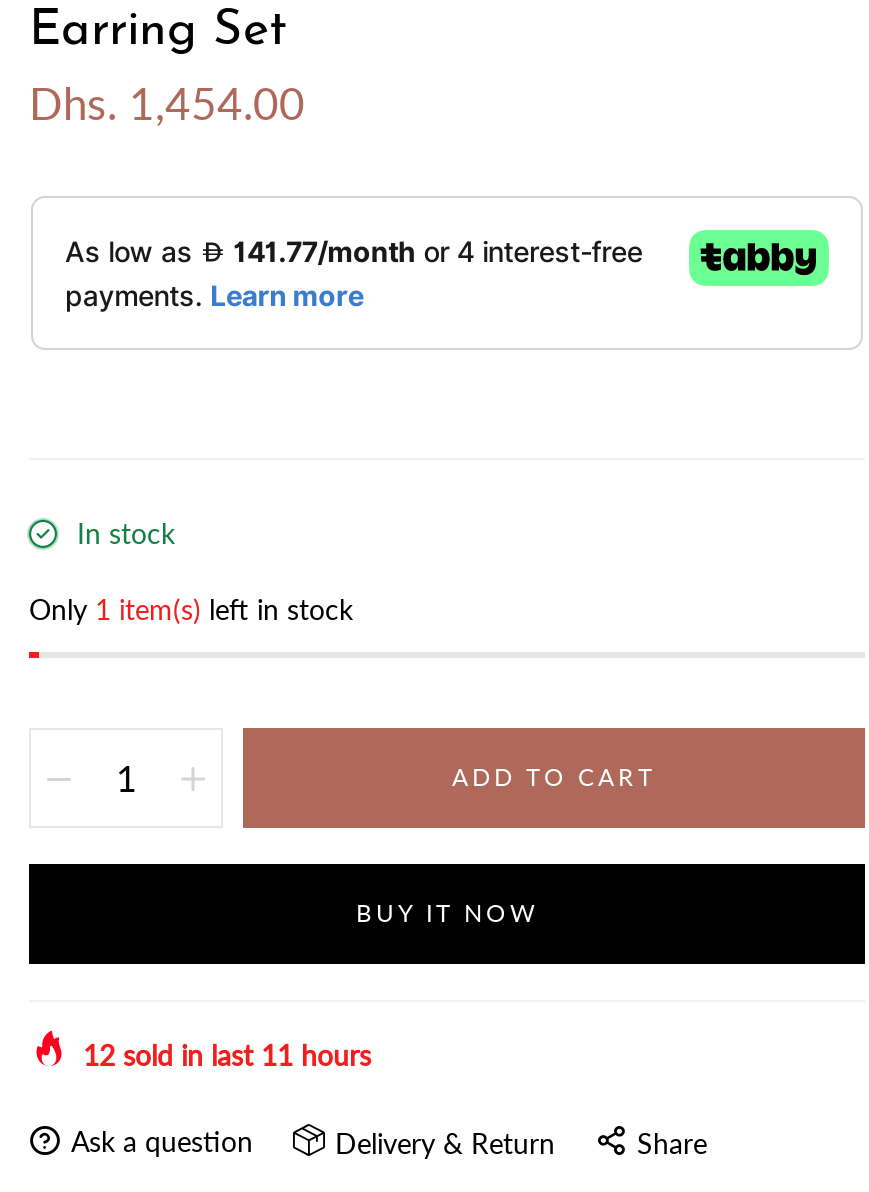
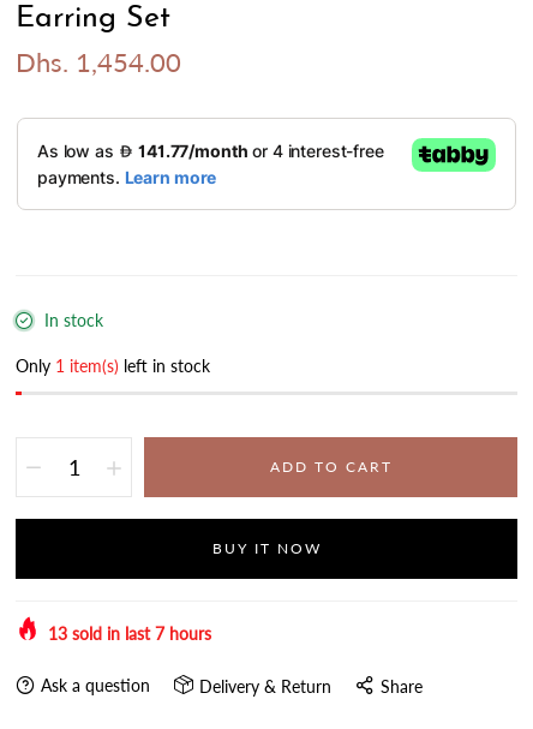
[83,1038,371,1072] 12 sold in last 11 hours -> [48,623,211,644] 13 sold in last 7 hours

